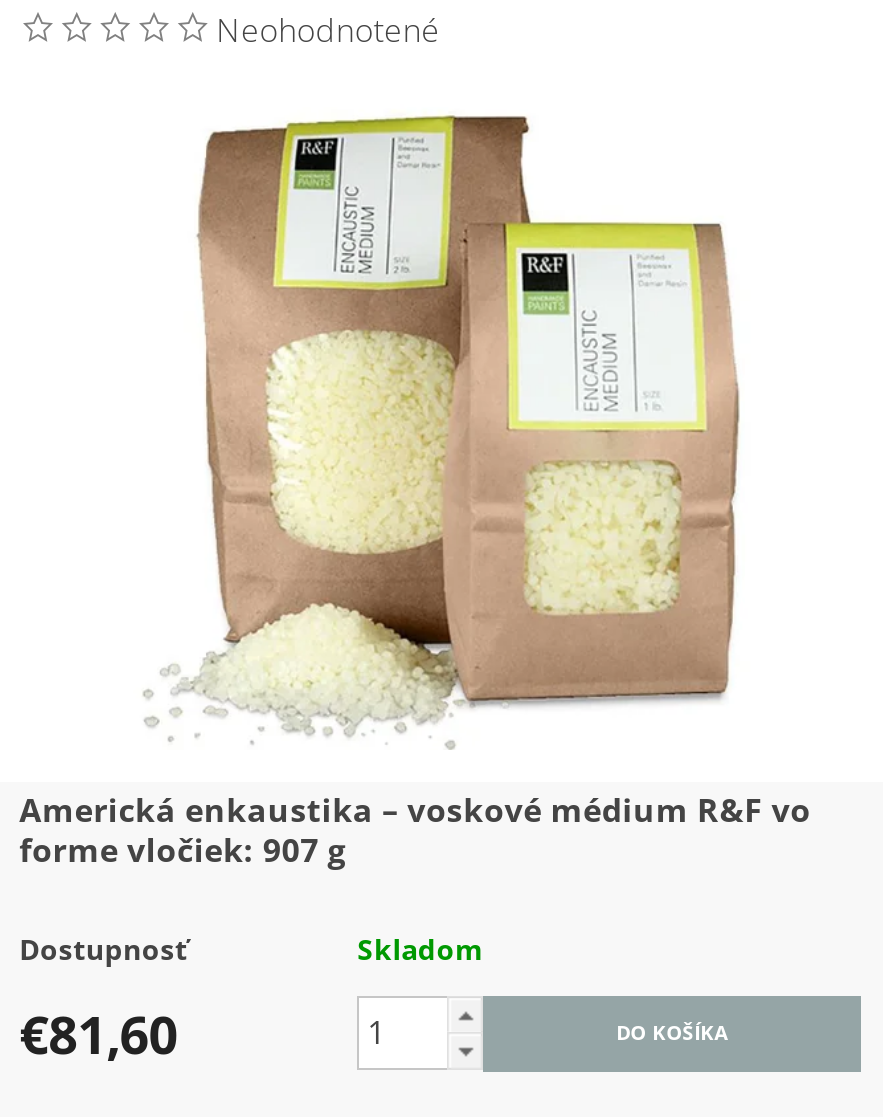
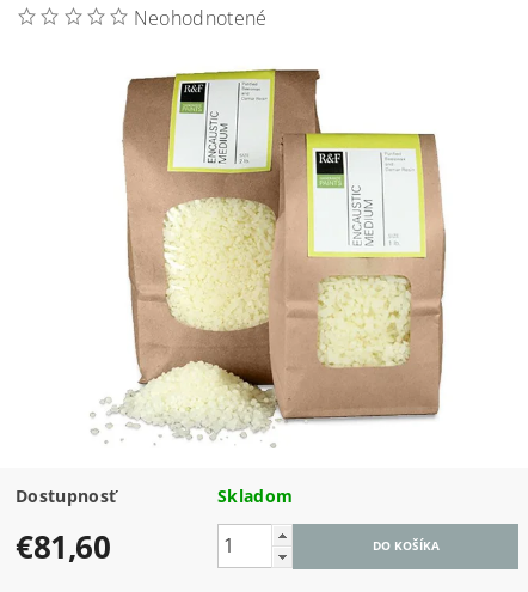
[19,787,811,871] Americká enkaustika – voskové médium R&F vo | forme vločiek: 907 g -> none

